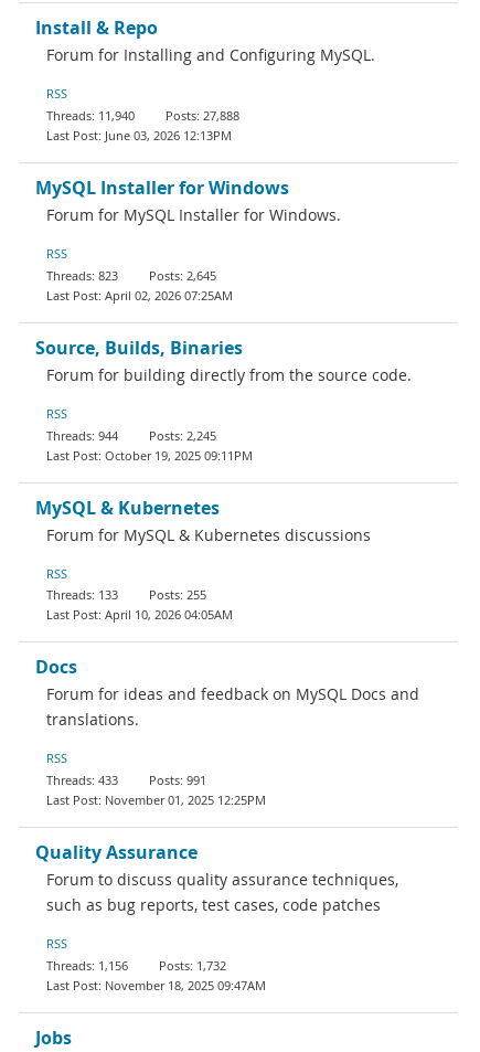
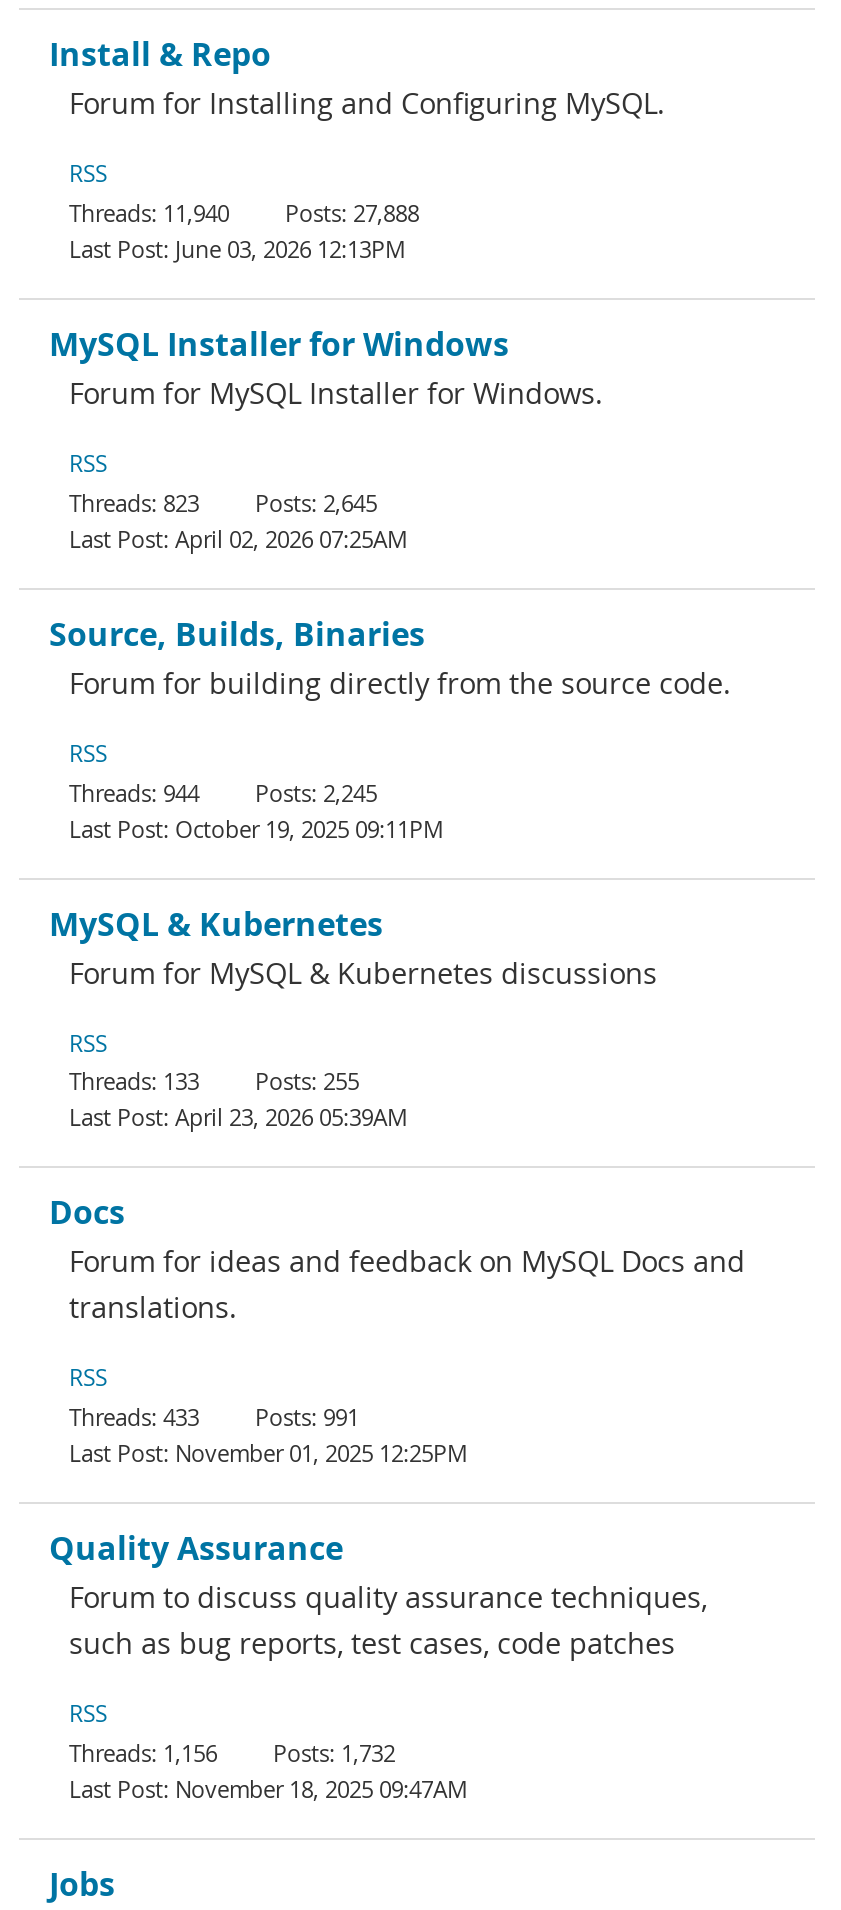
[105,607,233,623] April 10, 2026 04:05AM -> [175,1103,407,1133] April 23, 2026 05:39AM

